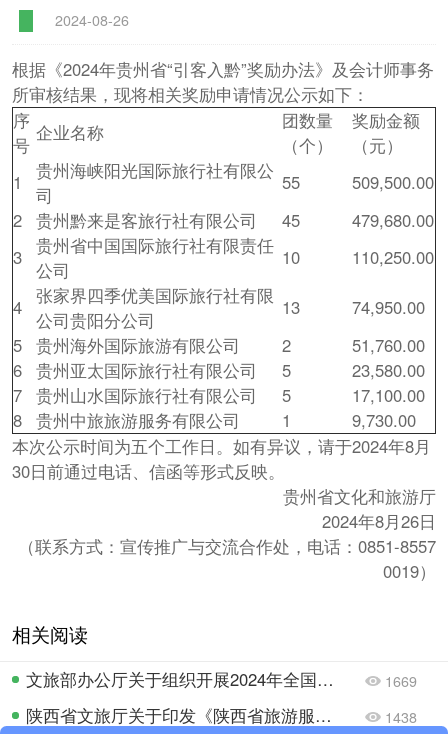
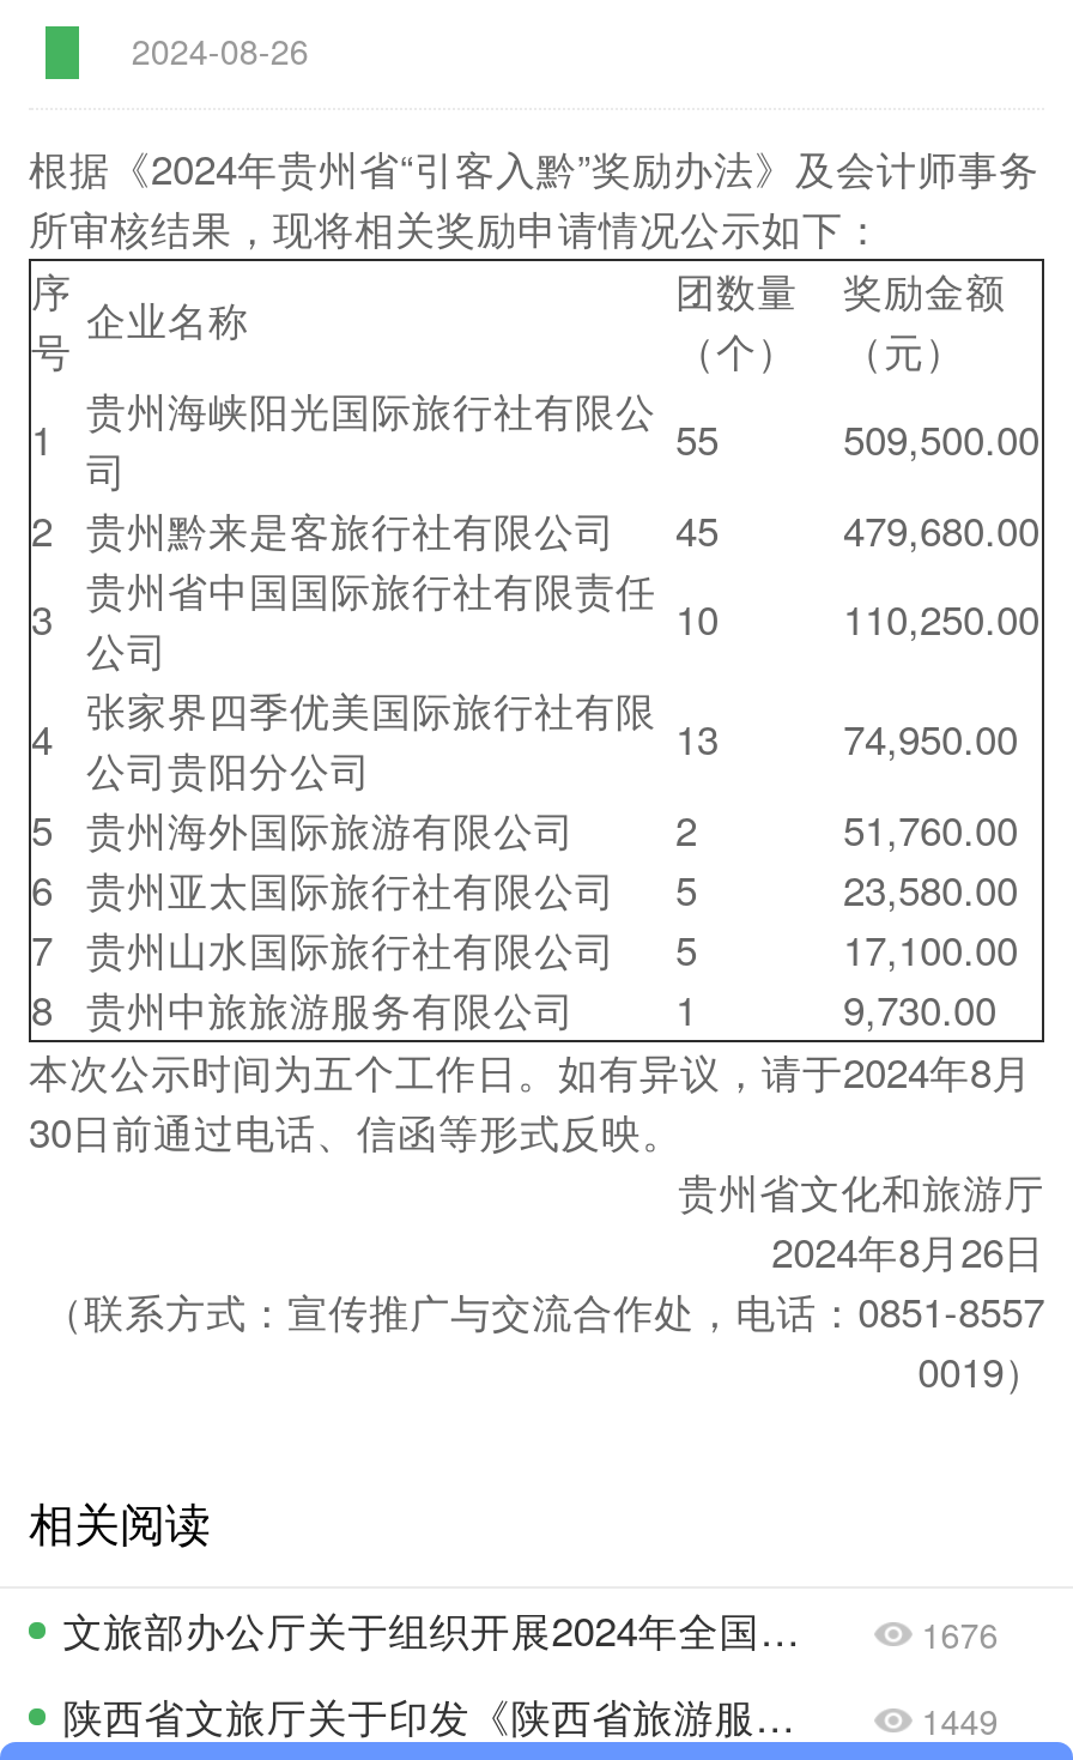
[385,671,417,691] 1669 -> [921,1610,998,1657] 1676
[385,706,417,726] 1438 -> [921,1695,998,1743] 1449

